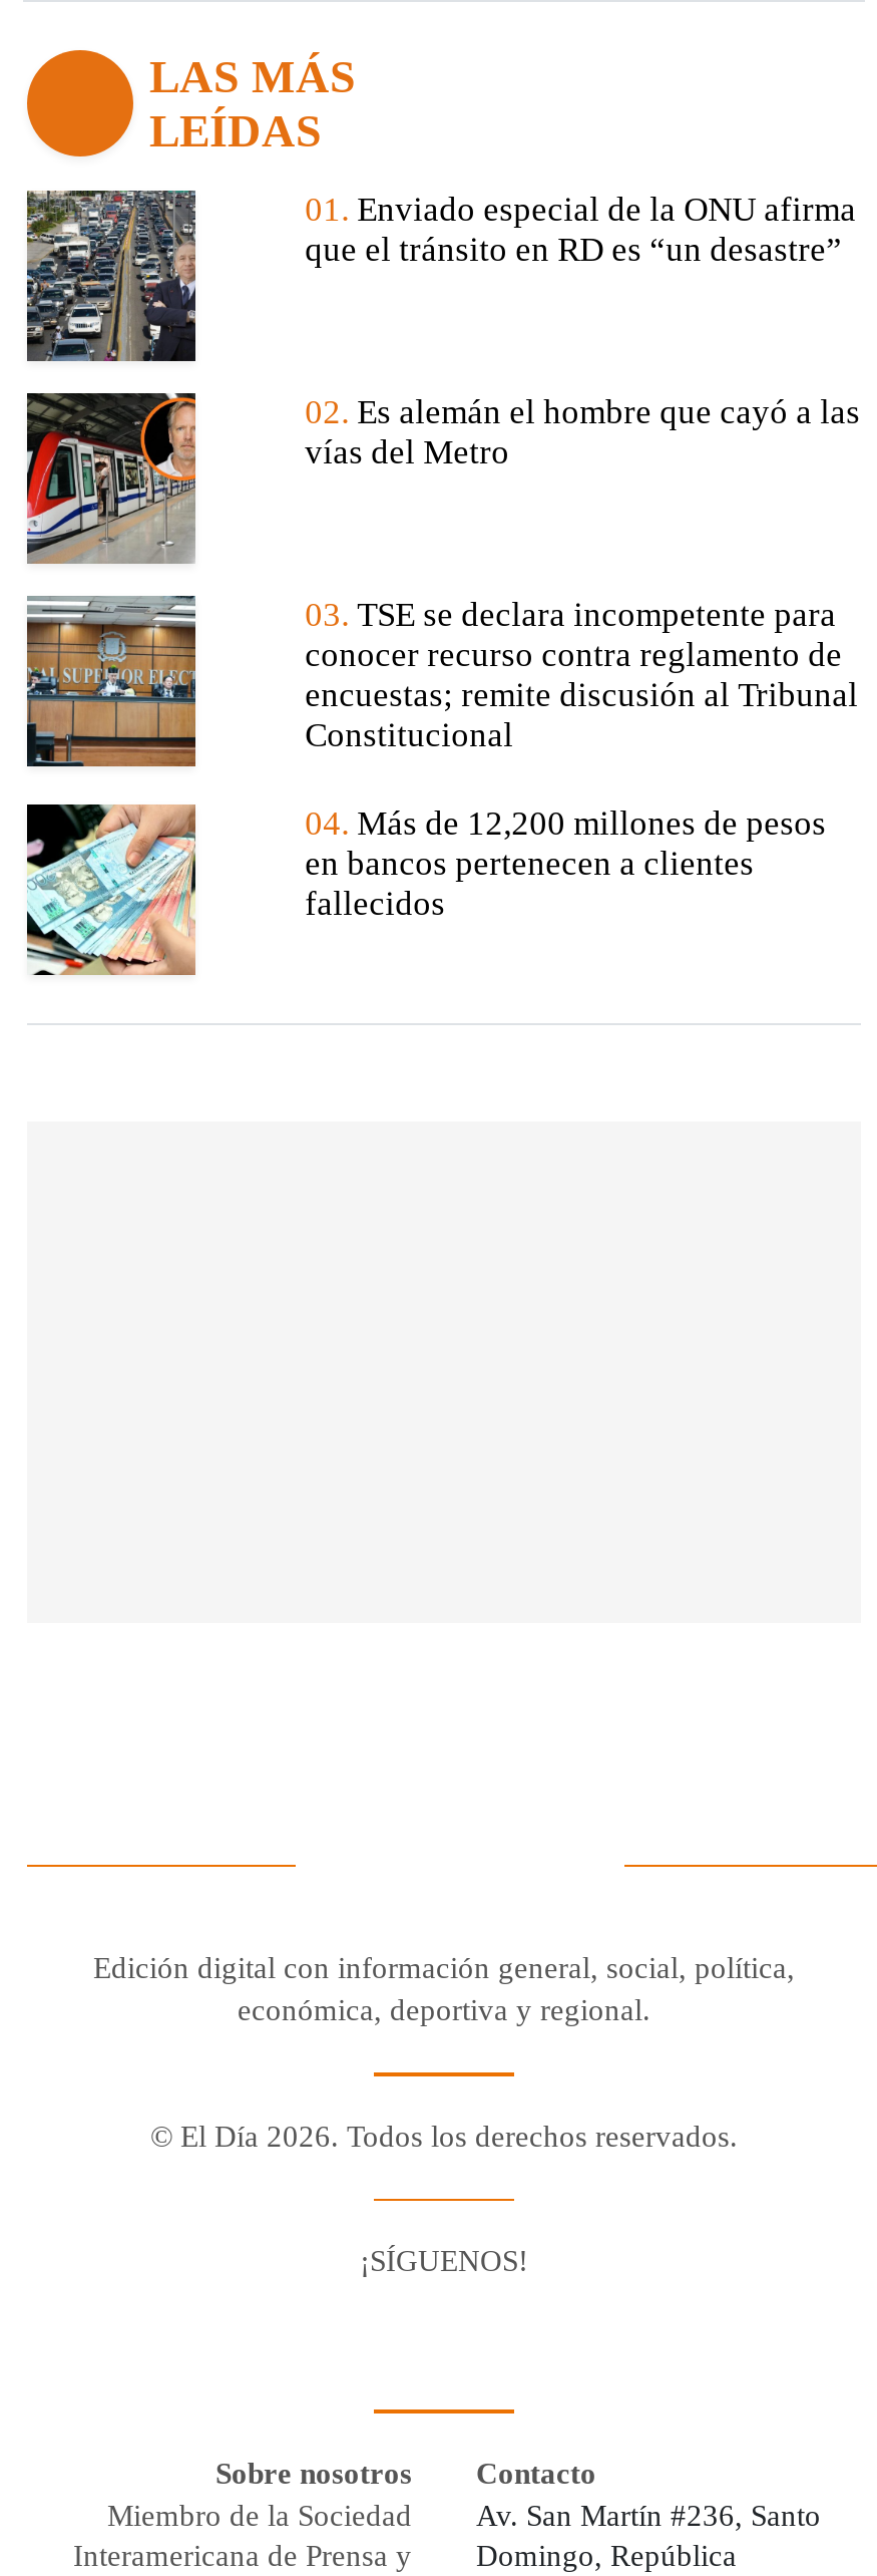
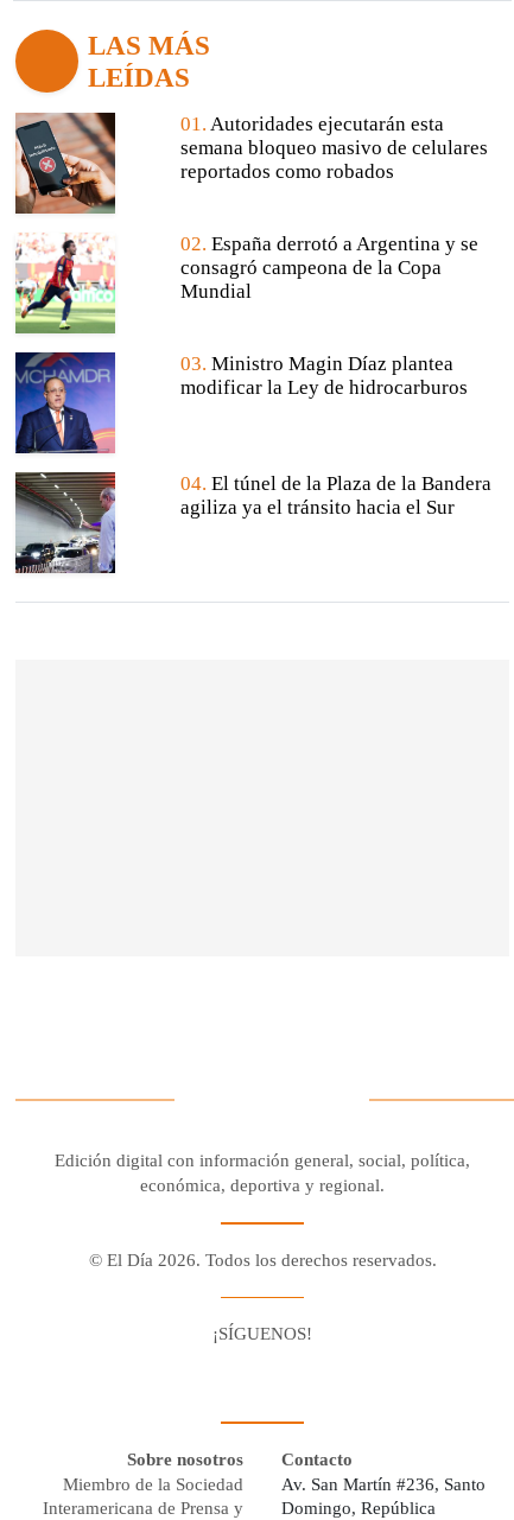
[25,189,197,363] [image] -> [14,112,116,215] [image]
[305,191,856,269] 01. Enviado especial de la ONU afirma | que el tránsito en RD es “un desastre” -> [180,113,488,183] 01. Autoridades ejecutarán esta | semana bloqueo masivo de celulares | reportados como robados
[25,391,197,564] [image] -> [14,233,116,333] [image]
[305,393,860,471] 02. Es alemán el hombre que cayó a las | vías del Metro -> [180,233,478,303] 02. España derrotó a Argentina y se | consagró campeona de la Copa | Mundial
[25,594,197,768] [image] -> [14,352,116,454] [image]
[305,596,858,754] 03. TSE se declara incompetente para | conocer recurso contra reglamento de | encuestas; remite discusión al Tribunal | Constitucional -> [180,352,467,399] 03. Ministro Magin Díaz plantea | modificar la Ley de hidrocarburos
[27,802,197,977] [image] -> [14,471,116,574] [image]
[305,804,826,923] 04. Más de 12,200 millones de pesos | en bancos pertenecen a clientes | fallecidos -> [180,472,491,519] 04. El túnel de la Plaza de la Bandera | agiliza ya el tránsito hacia el Sur

